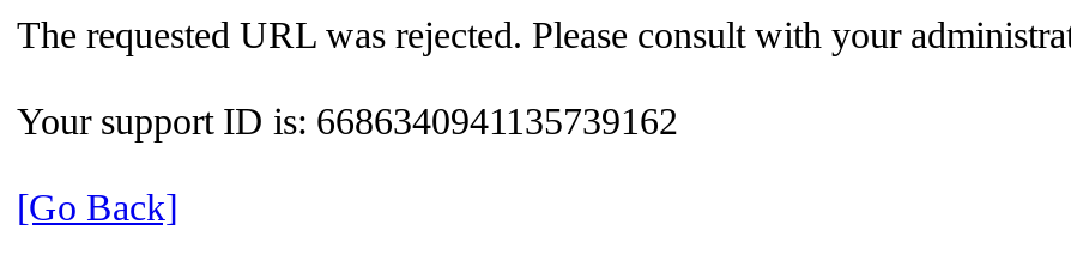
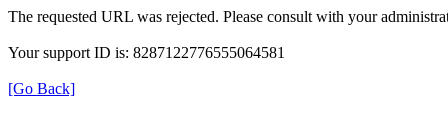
[17,101,678,141] Your support ID is: 6686340941135739162 -> [8,44,285,61] Your support ID is: 8287122776555064581

